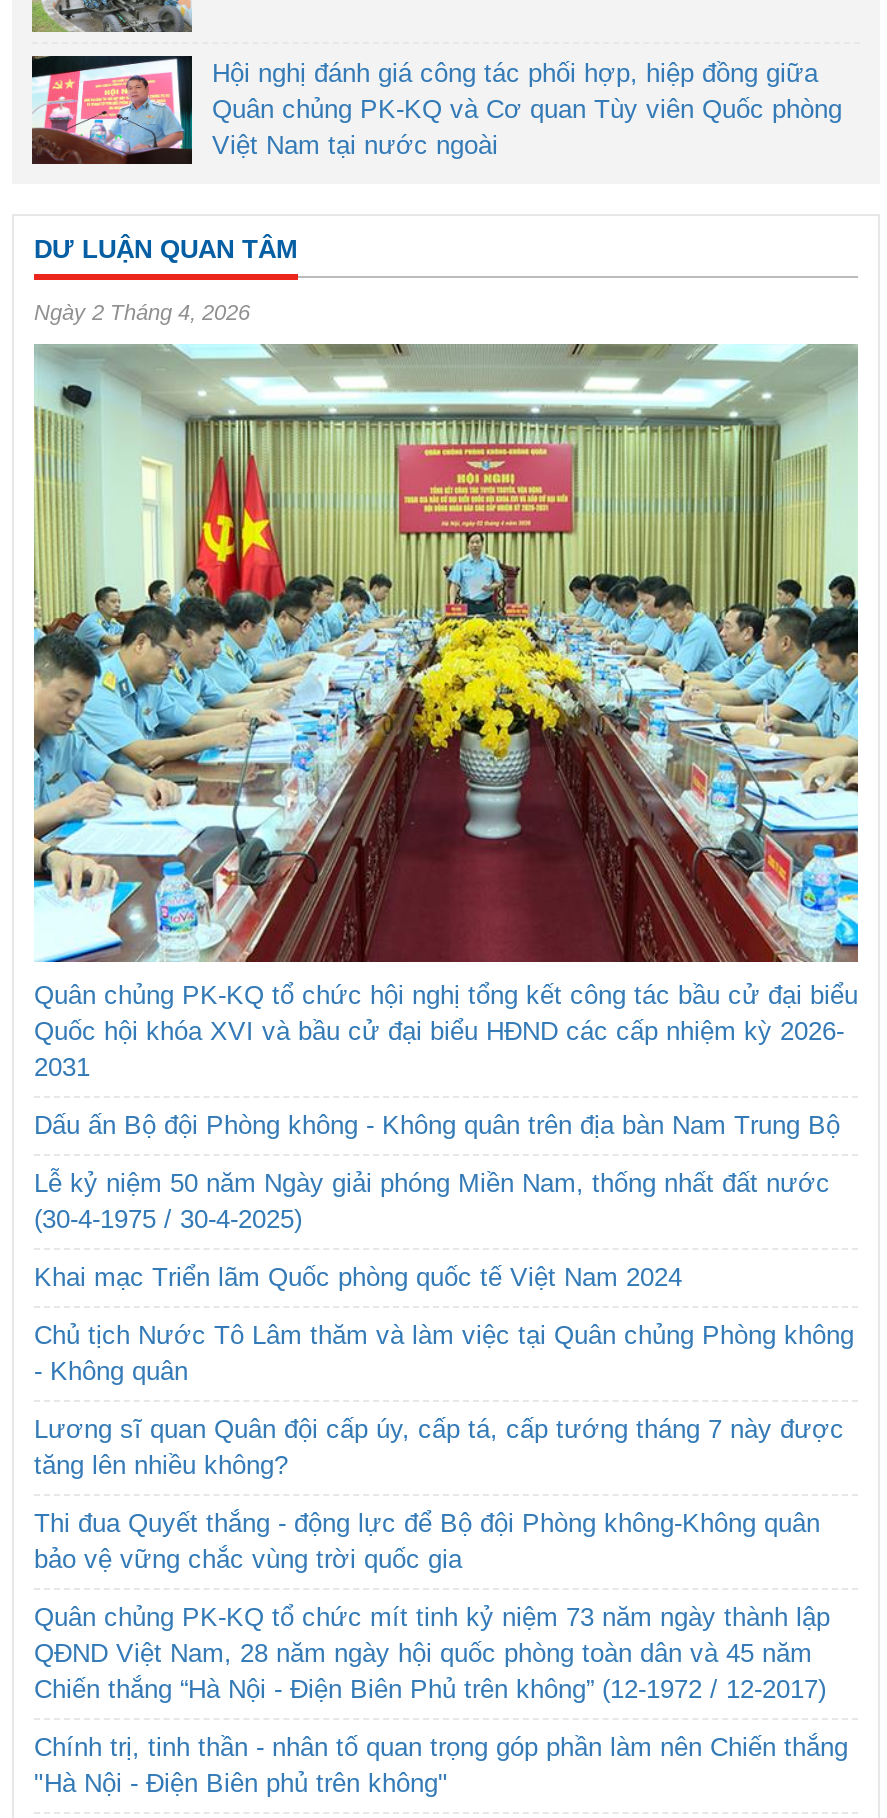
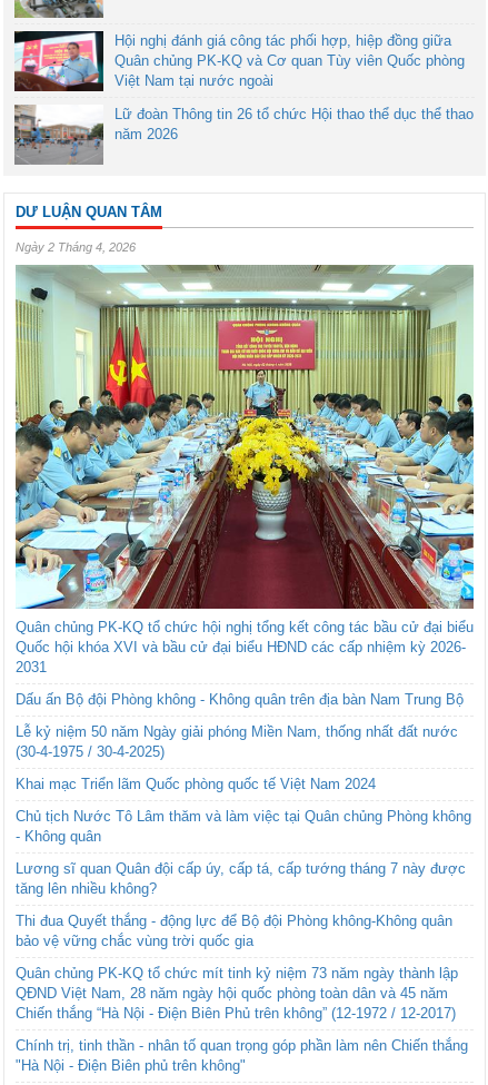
none -> [13,105,474,164] [image] | Lữ đoàn Thông tin 26 tổ chức Hội thao thể dục thể thao | năm 2026

